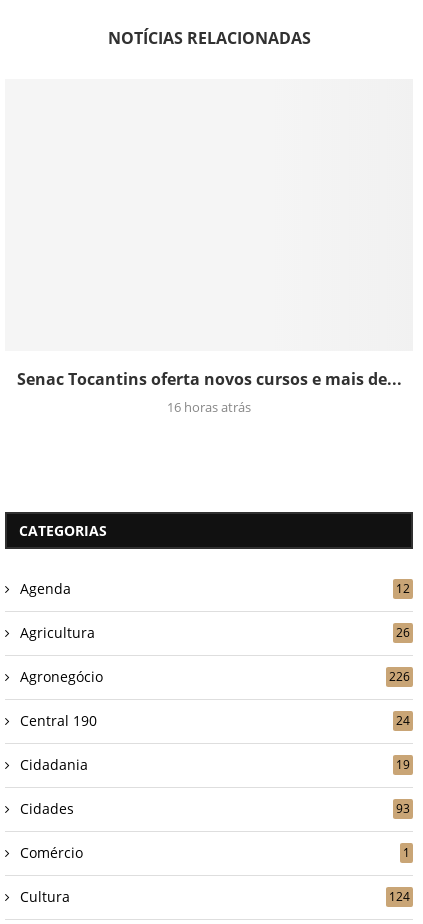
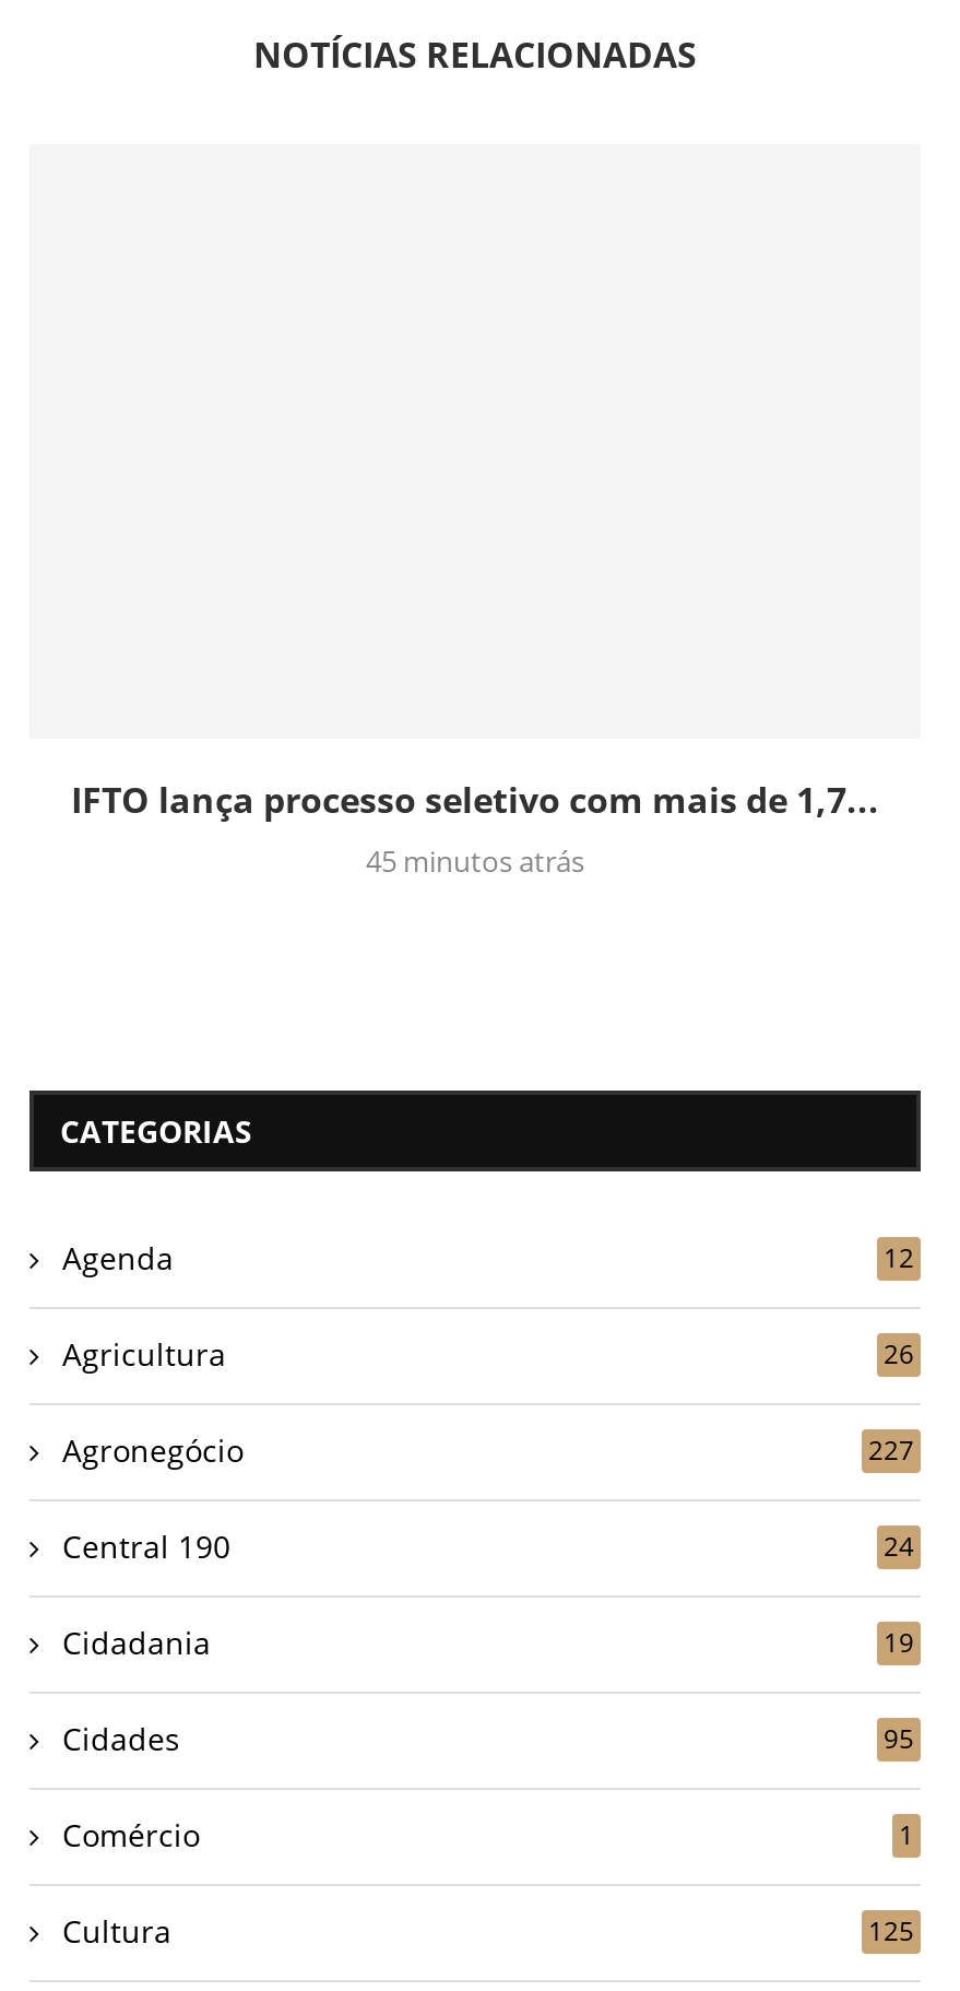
[16,367,401,415] Senac Tocantins oferta novos cursos e mais de... | 16 horas atrás -> [71,775,879,880] IFTO lança processo seletivo com mais de 1,7... | 45 minutos atrás
[389,667,410,684] 226 -> [868,1430,914,1468] 227
[396,799,410,816] 93 -> [884,1719,914,1756] 95
[389,887,410,904] 124 -> [868,1911,914,1948] 125

